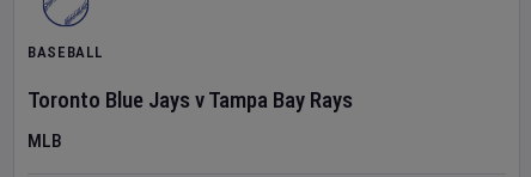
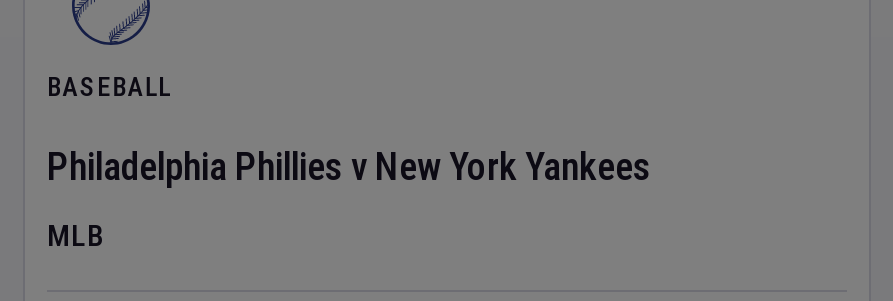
[28,86,353,114] Toronto Blue Jays v Tampa Bay Rays -> [47,144,651,190] Philadelphia Phillies v New York Yankees

